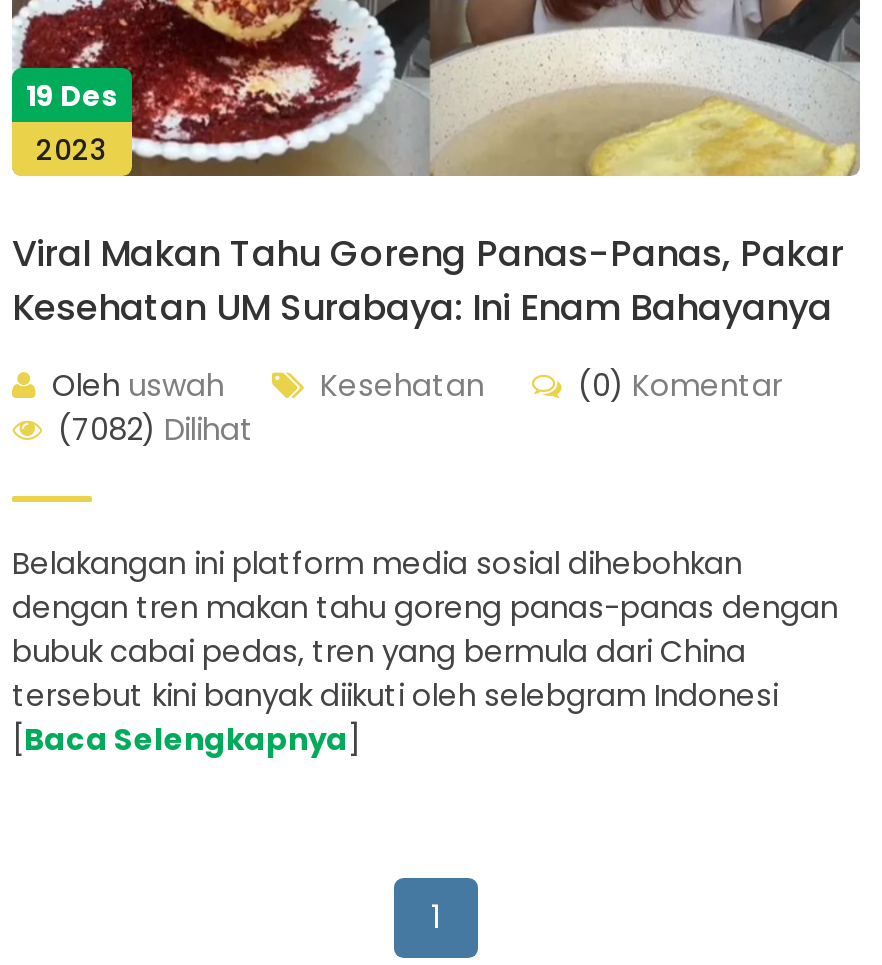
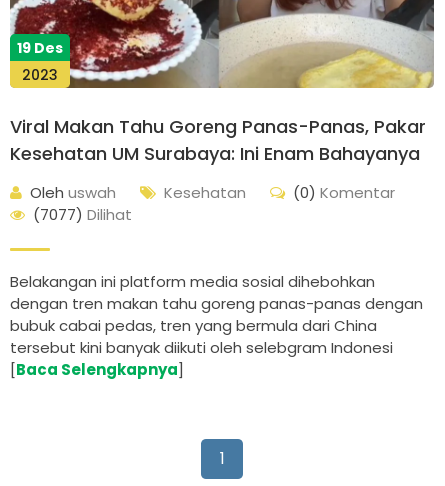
[58,407,254,449] (7082) Dilihat -> [33,203,132,224] (7077) Dilihat

